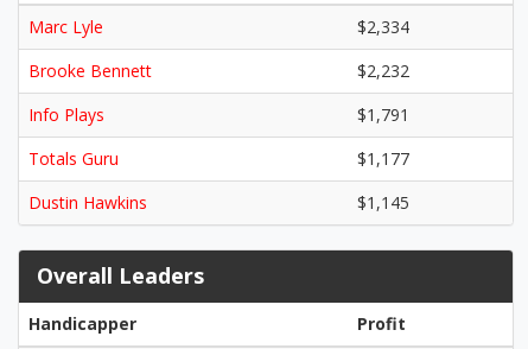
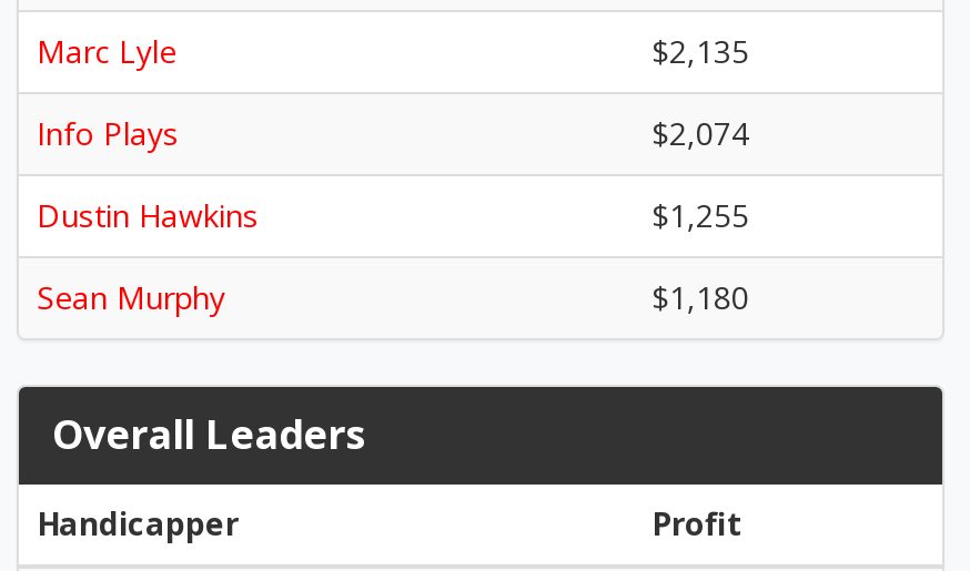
[28,15,409,82] $2,334 | Brooke Bennett | $2,232 -> [651,30,749,72] $2,135
[28,103,409,170] $1,791 | Totals Guru | $1,177 -> [651,112,749,154] $2,074
moved [28,191,147,214] -> [37,194,259,236]: Dustin Hawkins
[357,191,409,214] $1,145 -> [37,194,749,318] $1,255 | Sean Murphy | $1,180

